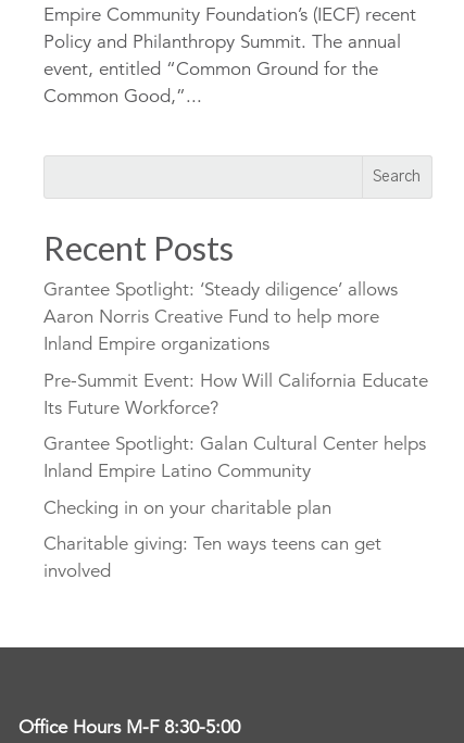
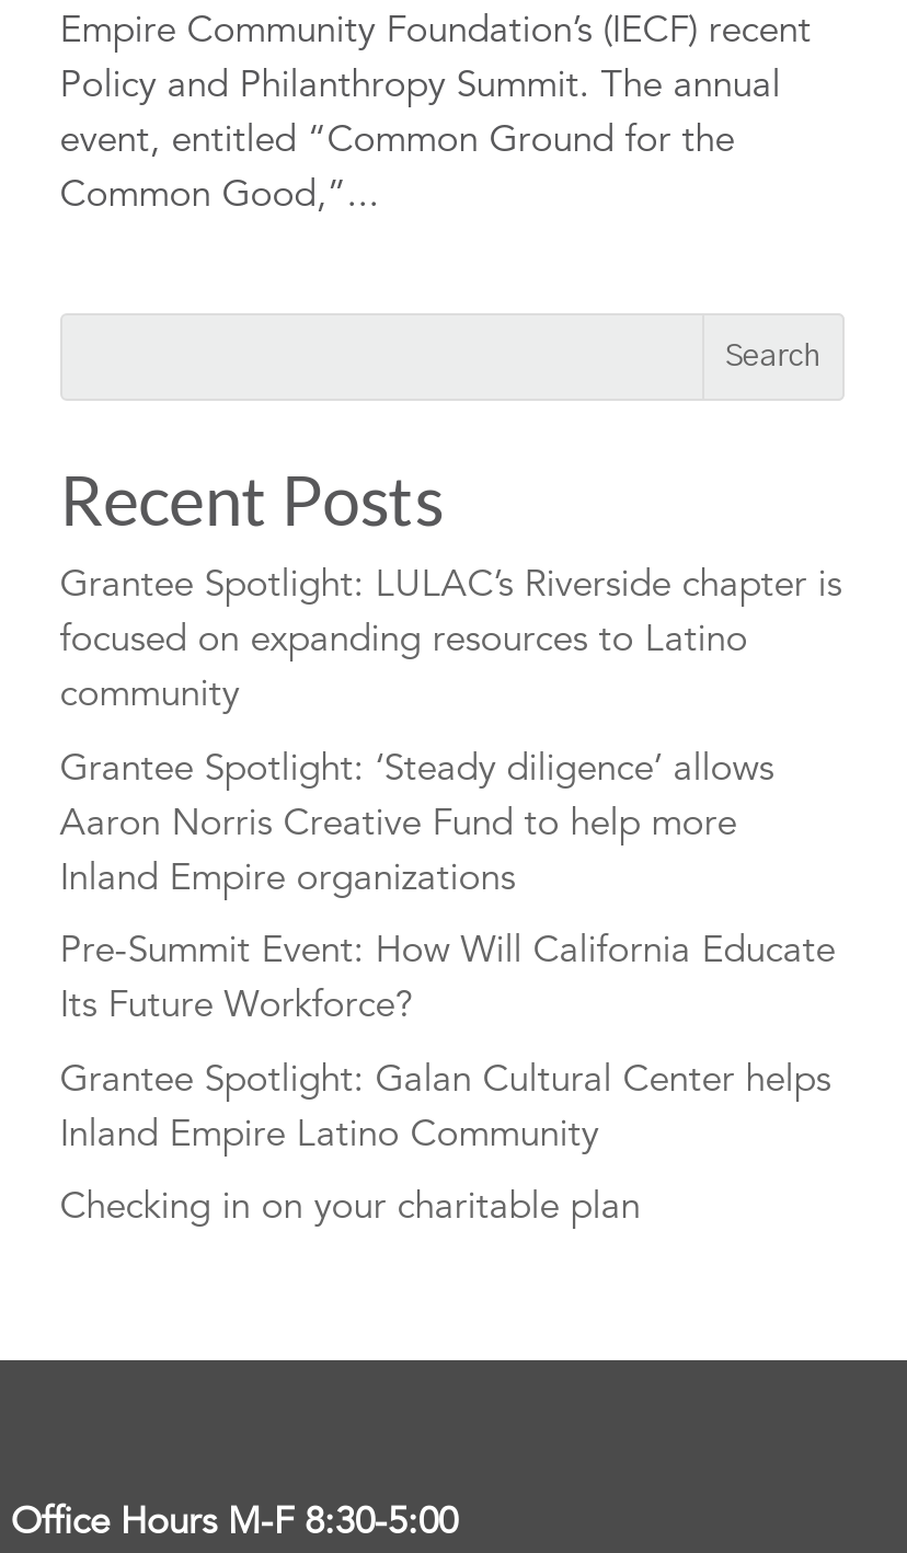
none -> [60,561,842,716] Grantee Spotlight: LULAC’s Riverside chapter is | focused on expanding resources to Latino | community
moved [43,278,428,519] -> [60,744,835,1229]: Grantee Spotlight: ‘Steady diligence’ allows | Aaron Norris Creative Fund to help more | Inland Empire organizations | Pre-Summit Event: How Will California Educate | Its Future Workforce? | Grantee Spotlight: Galan Cultural Center helps | Inland Empire Latino Community | Checking in on your charitable plan
[43,532,381,582] Charitable giving: Ten ways teens can get | involved -> none

